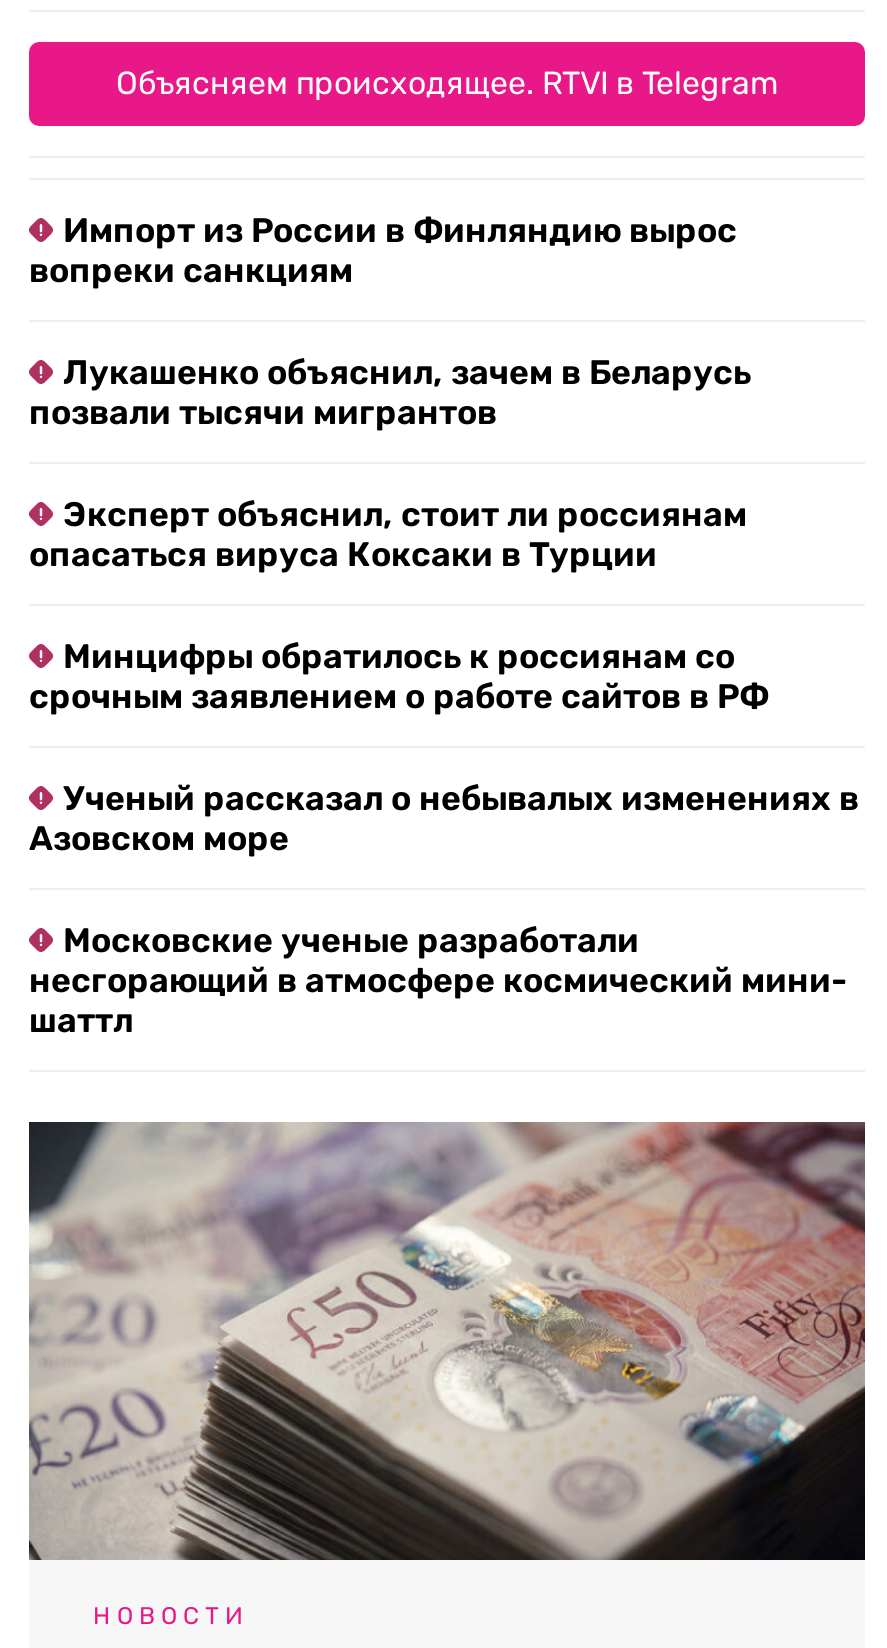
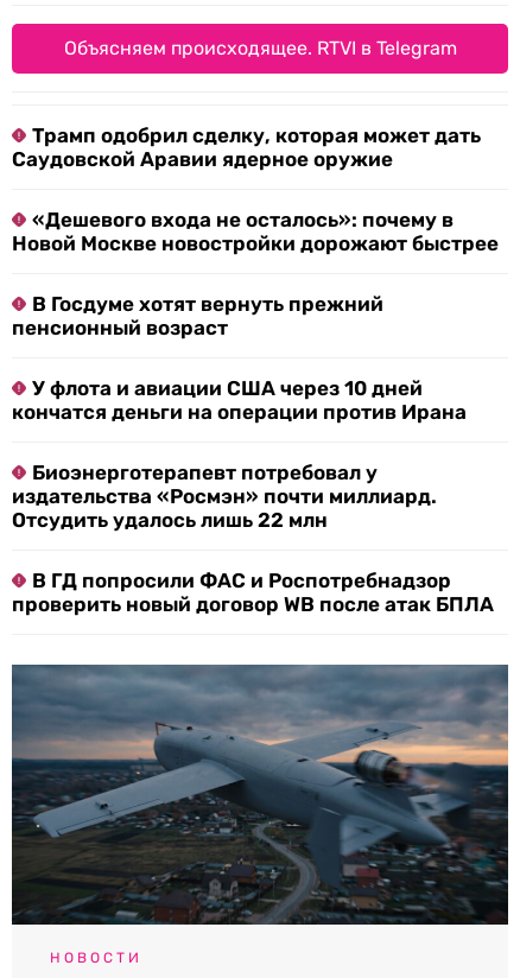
[29,210,737,290] Импорт из России в Финляндию вырос | вопреки санкциям -> [12,124,481,171] Трамп одобрил сделку, которая может дать | Саудовской Аравии ядерное оружие
[29,352,751,432] Лукашенко объяснил, зачем в Беларусь | позвали тысячи мигрантов -> [12,208,499,255] «Дешевого входа не осталось»: почему в | Новой Москве новостройки дорожают быстрее
[29,494,747,574] Эксперт объяснил, стоит ли россиянам | опасаться вируса Коксаки в Турции -> [12,292,383,340] В Госдуме хотят вернуть прежний | пенсионный возраст
[29,636,769,716] Минцифры обратилось к россиянам со | срочным заявлением о работе сайтов в РФ -> [12,376,467,424] У флота и авиации США через 10 дней | кончатся деньги на операции против Ирана
[29,778,859,858] Ученый рассказал о небывалых изменениях в | Азовском море -> [12,461,437,532] Биоэнерготерапевт потребовал у | издательства «Росмэн» почти миллиард. | Отсудить удалось лишь 22 млн
[29,920,847,1040] Московские ученые разработали | несгорающий в атмосфере космический мини- | шаттл -> [12,569,494,616] В ГД попросили ФАС и Роспотребнадзор | проверить новый договор WB после атак БПЛА
[29,1120,867,1560] [image] -> [11,663,509,926] [image]

